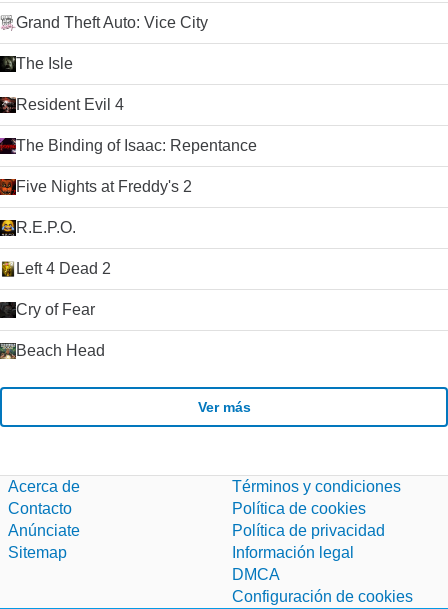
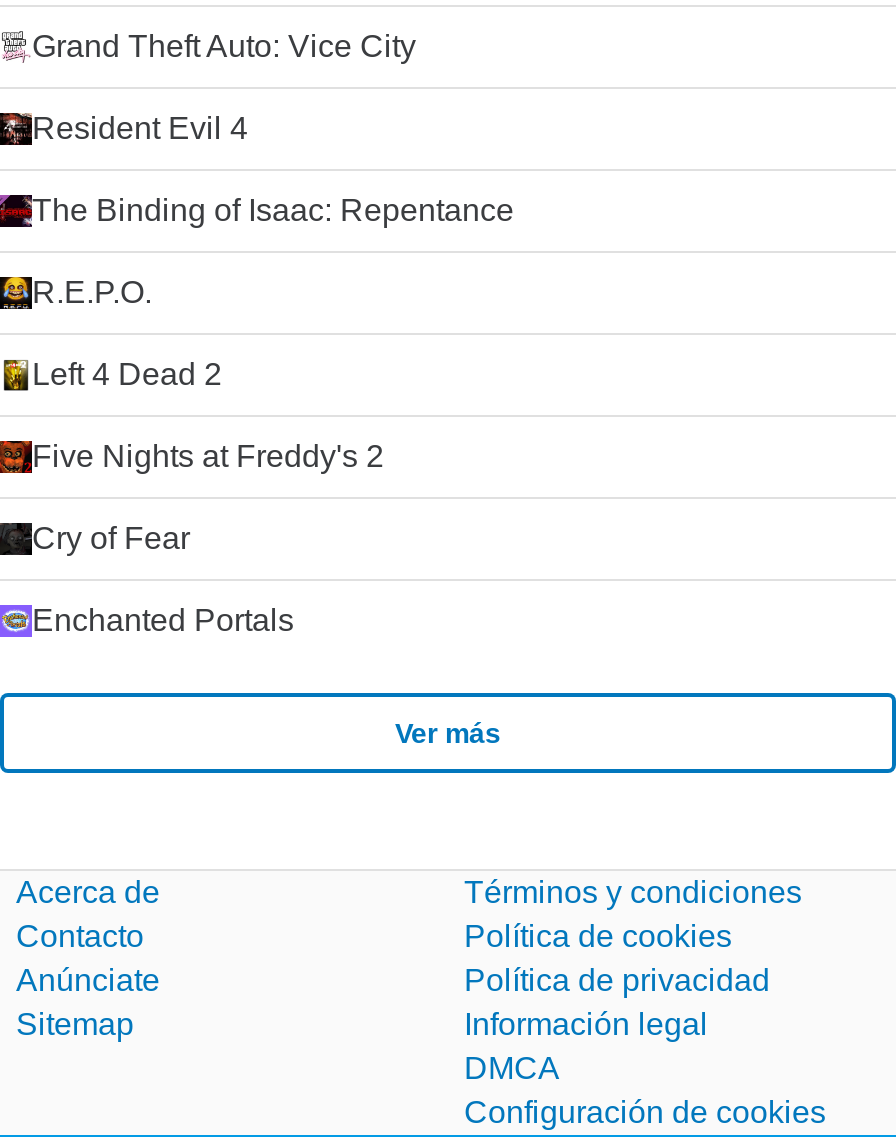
[16,55,73,72] The Isle -> none
moved [16,178,192,195] -> [32,439,384,473]: Five Nights at Freddy's 2
moved [16,219,111,277] -> [32,275,222,391]: R.E.P.O. | Left 4 Dead 2
[16,342,105,359] Beach Head -> [32,603,294,637] Enchanted Portals

